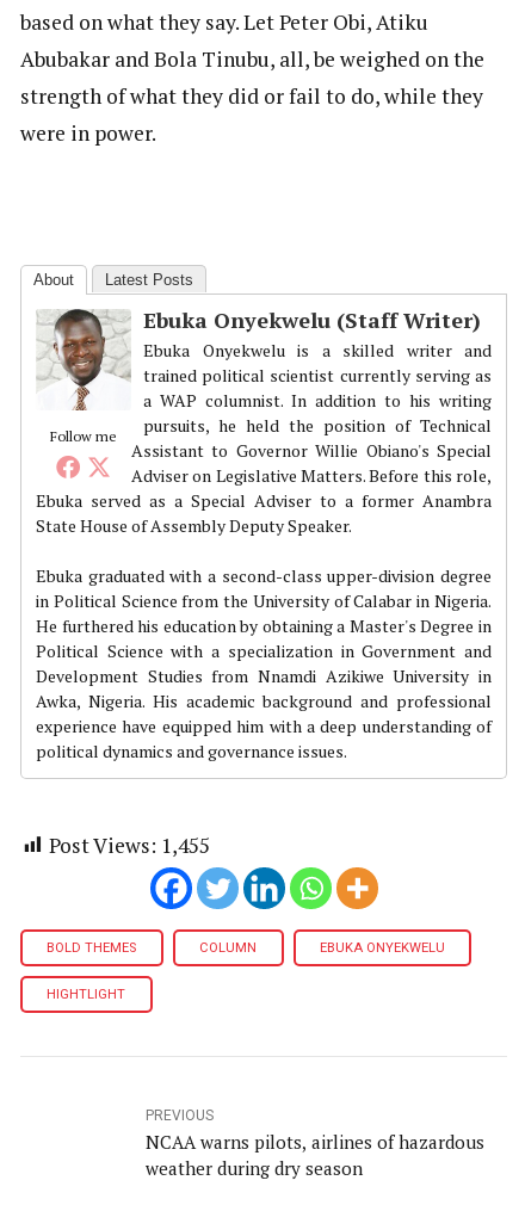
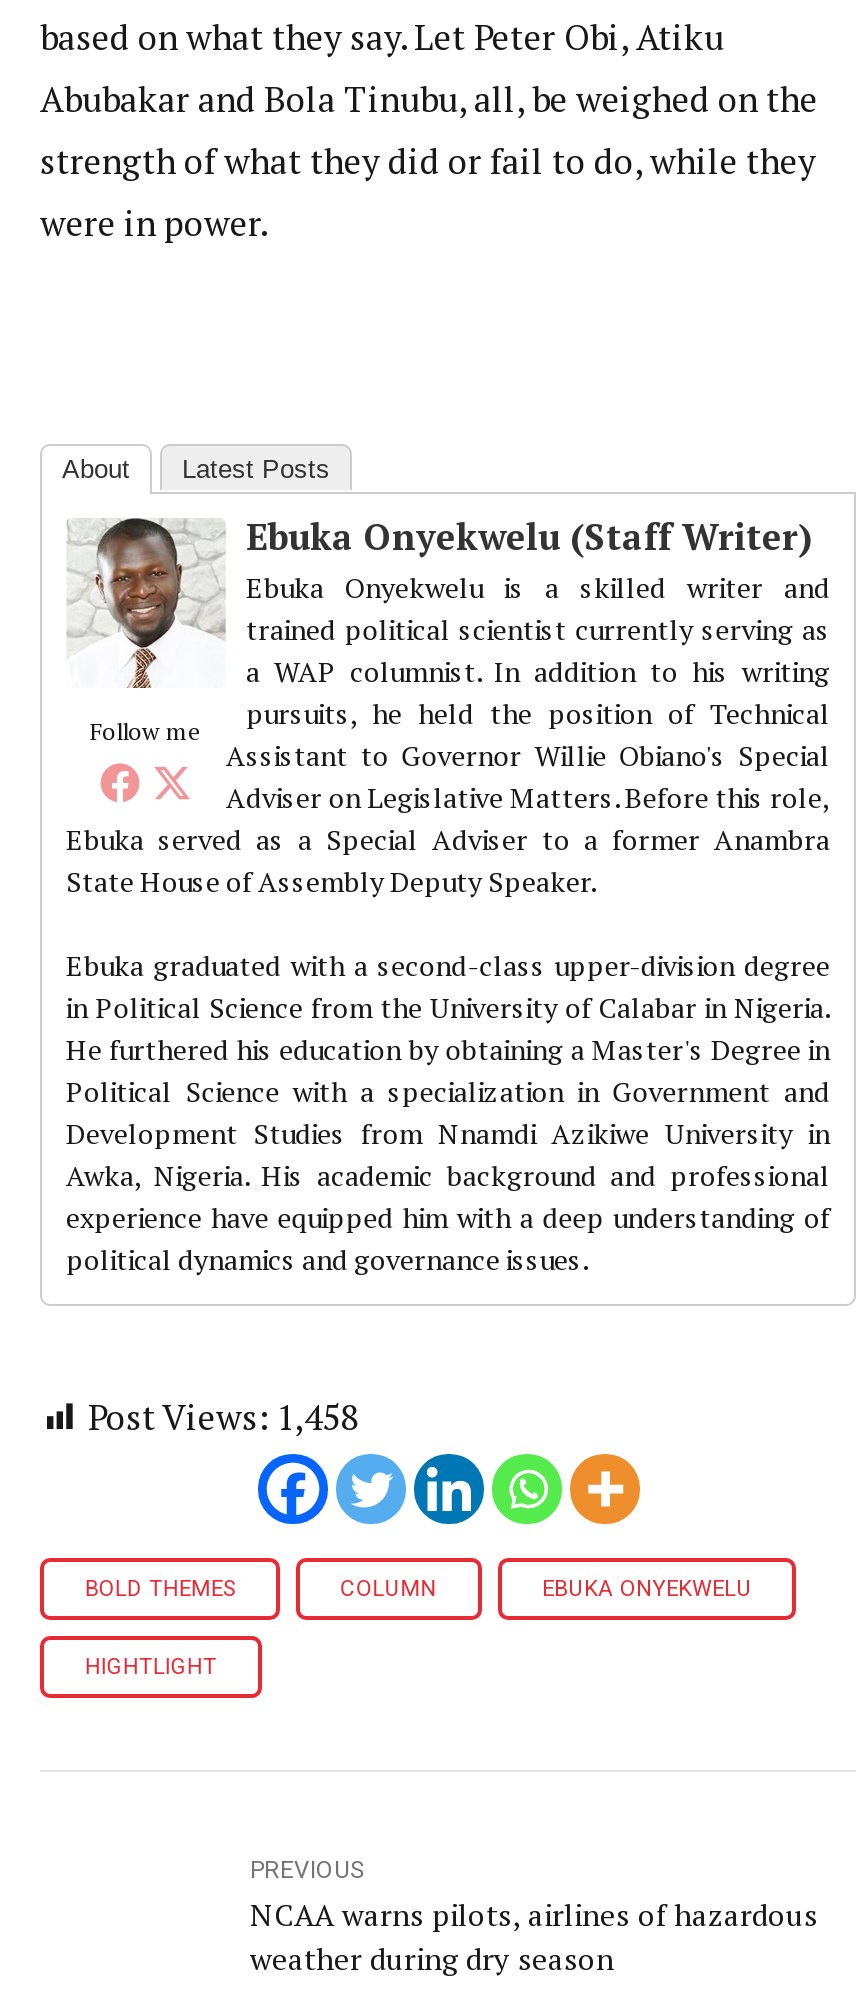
[49,831,210,858] Post Views: 1,455 -> [88,1393,358,1439] Post Views: 1,458

